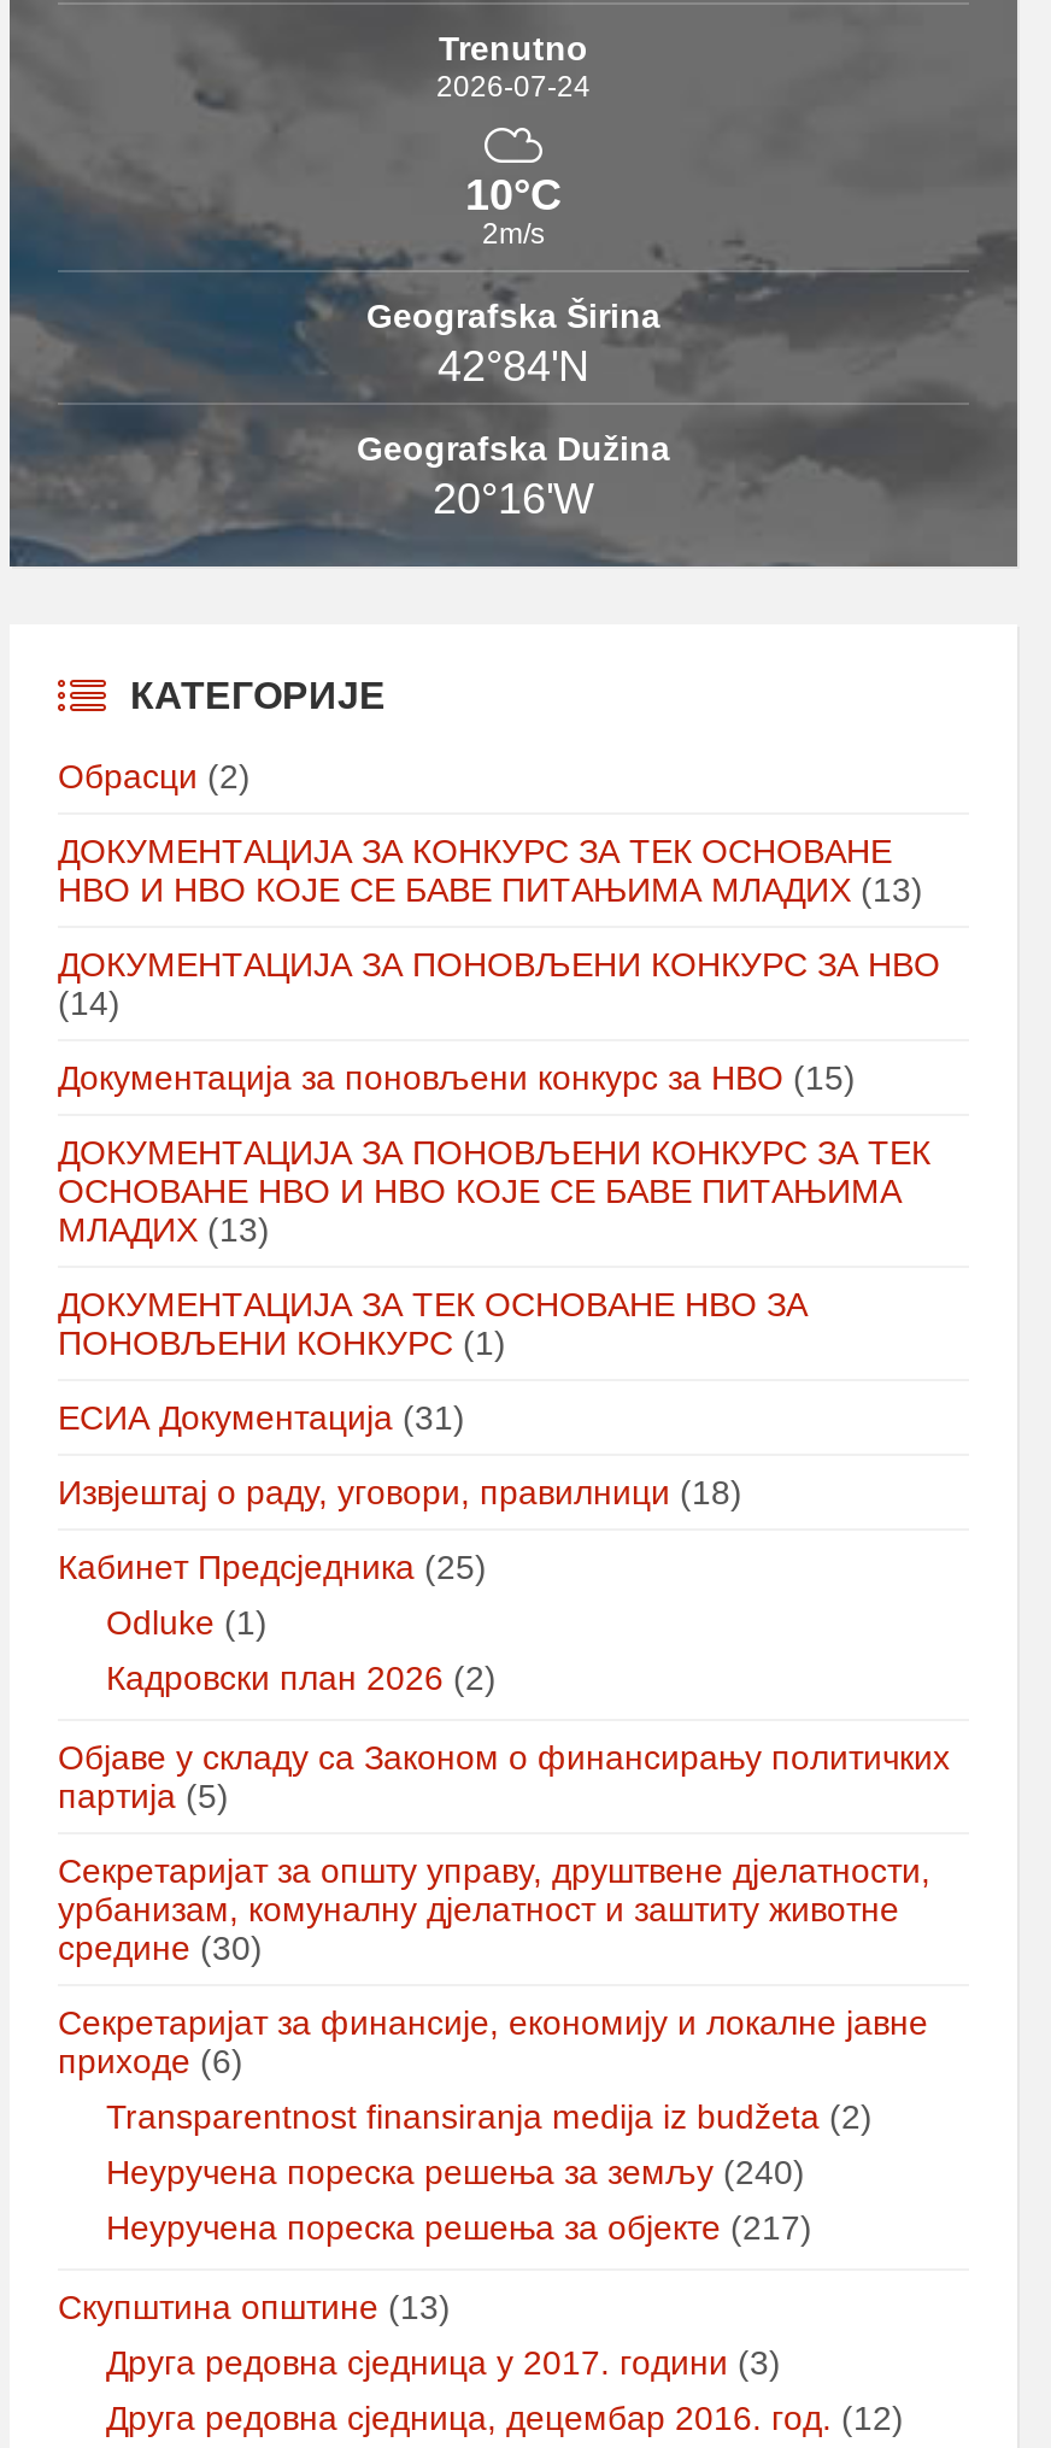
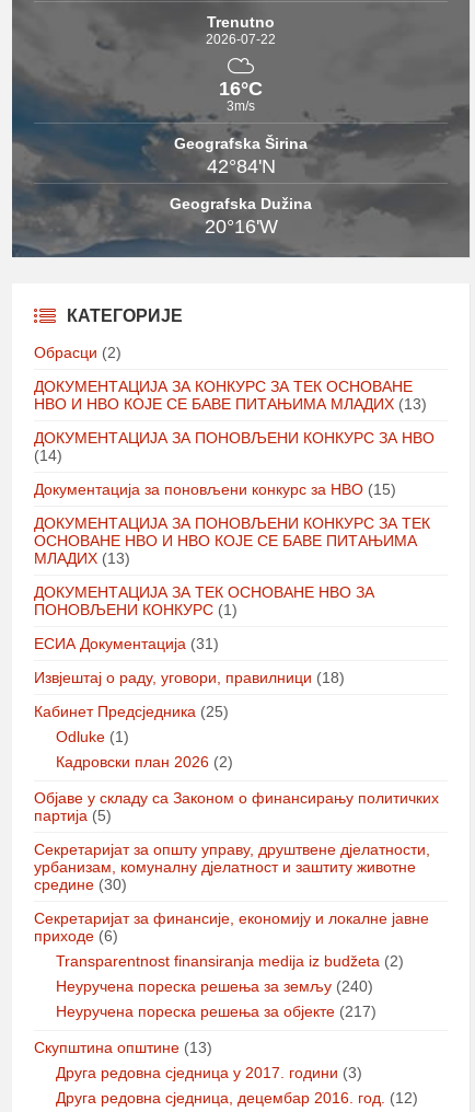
[436,70,591,104] 2026-07-24 -> [206,32,276,47] 2026-07-22
[465,171,562,251] 10°C | 2m/s -> [219,78,263,114] 16°C | 3m/s

